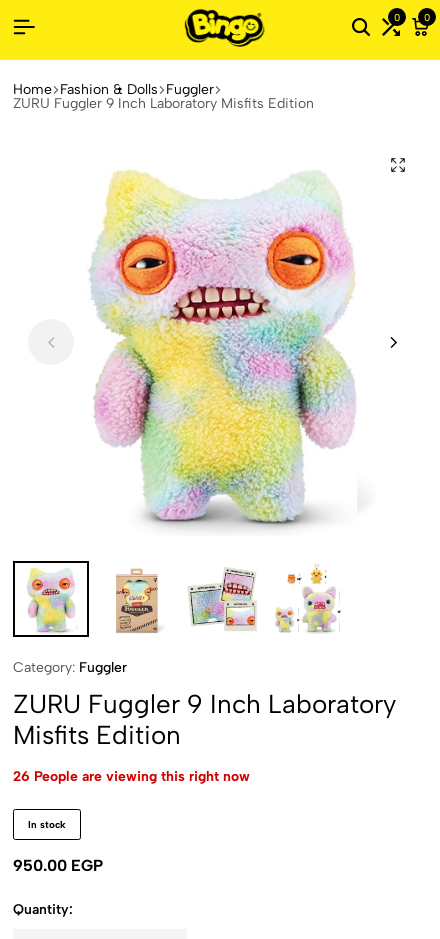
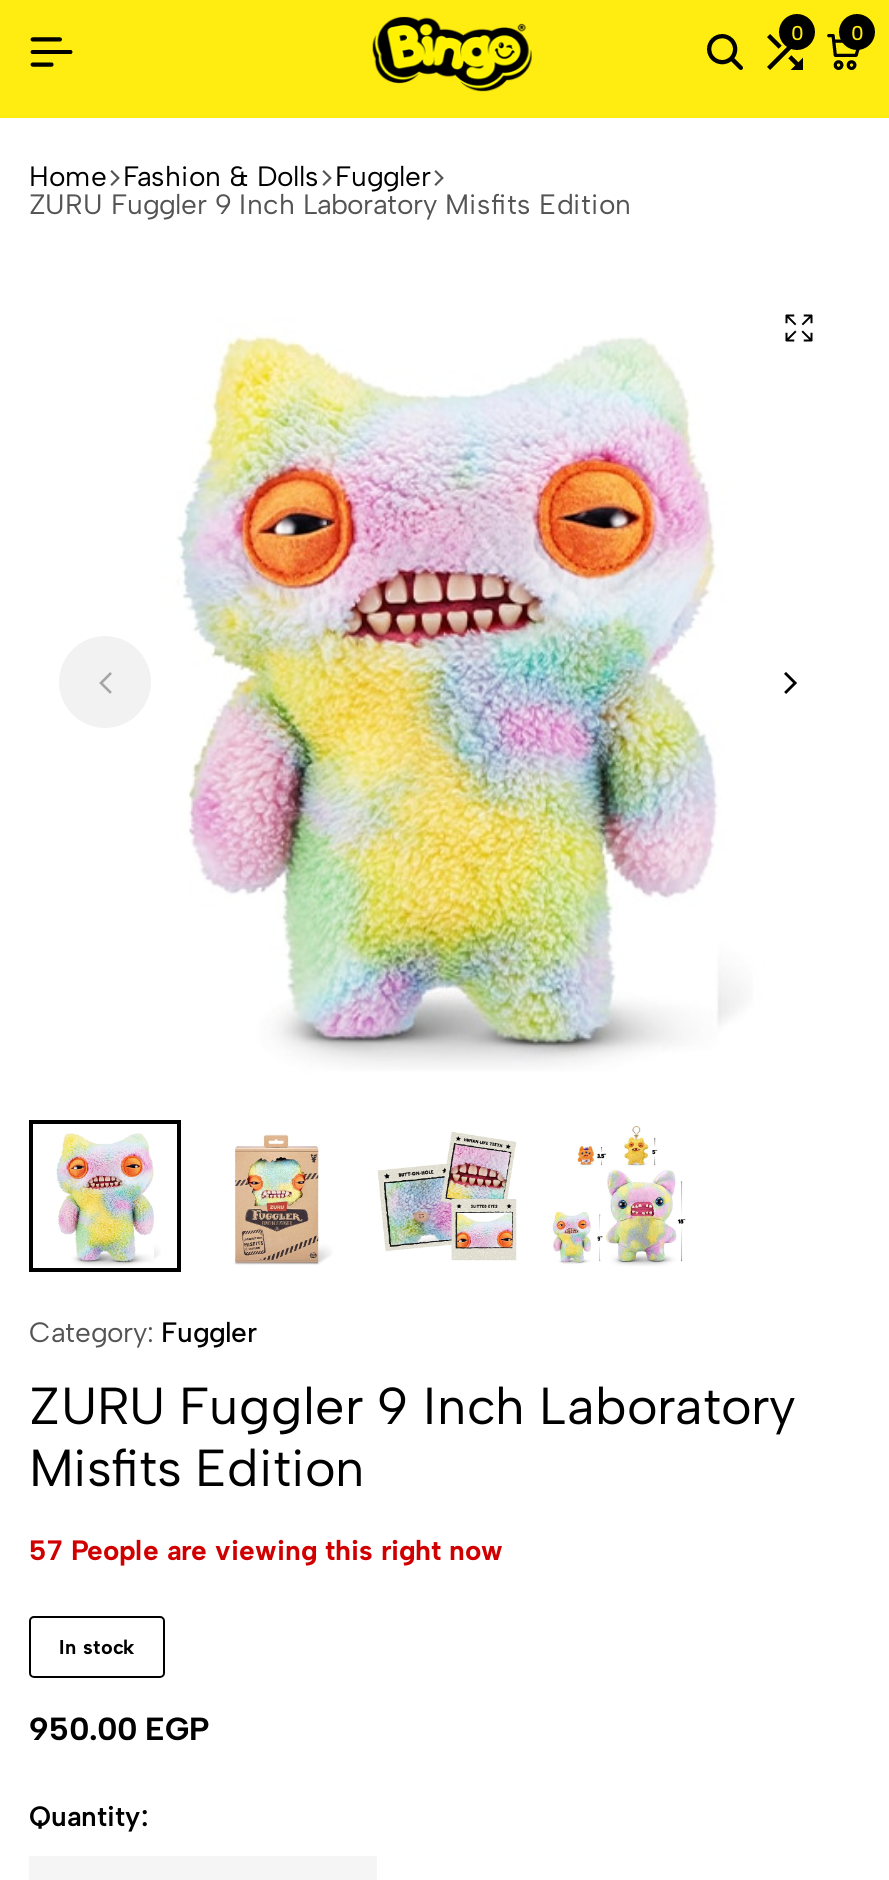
[13,768,250,785] 26 People are viewing this right now -> [29,1534,503,1568] 57 People are viewing this right now

